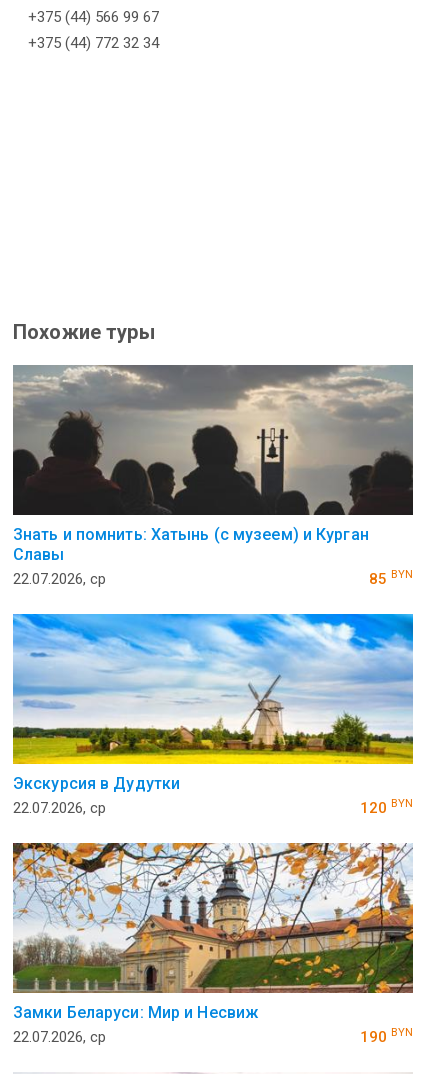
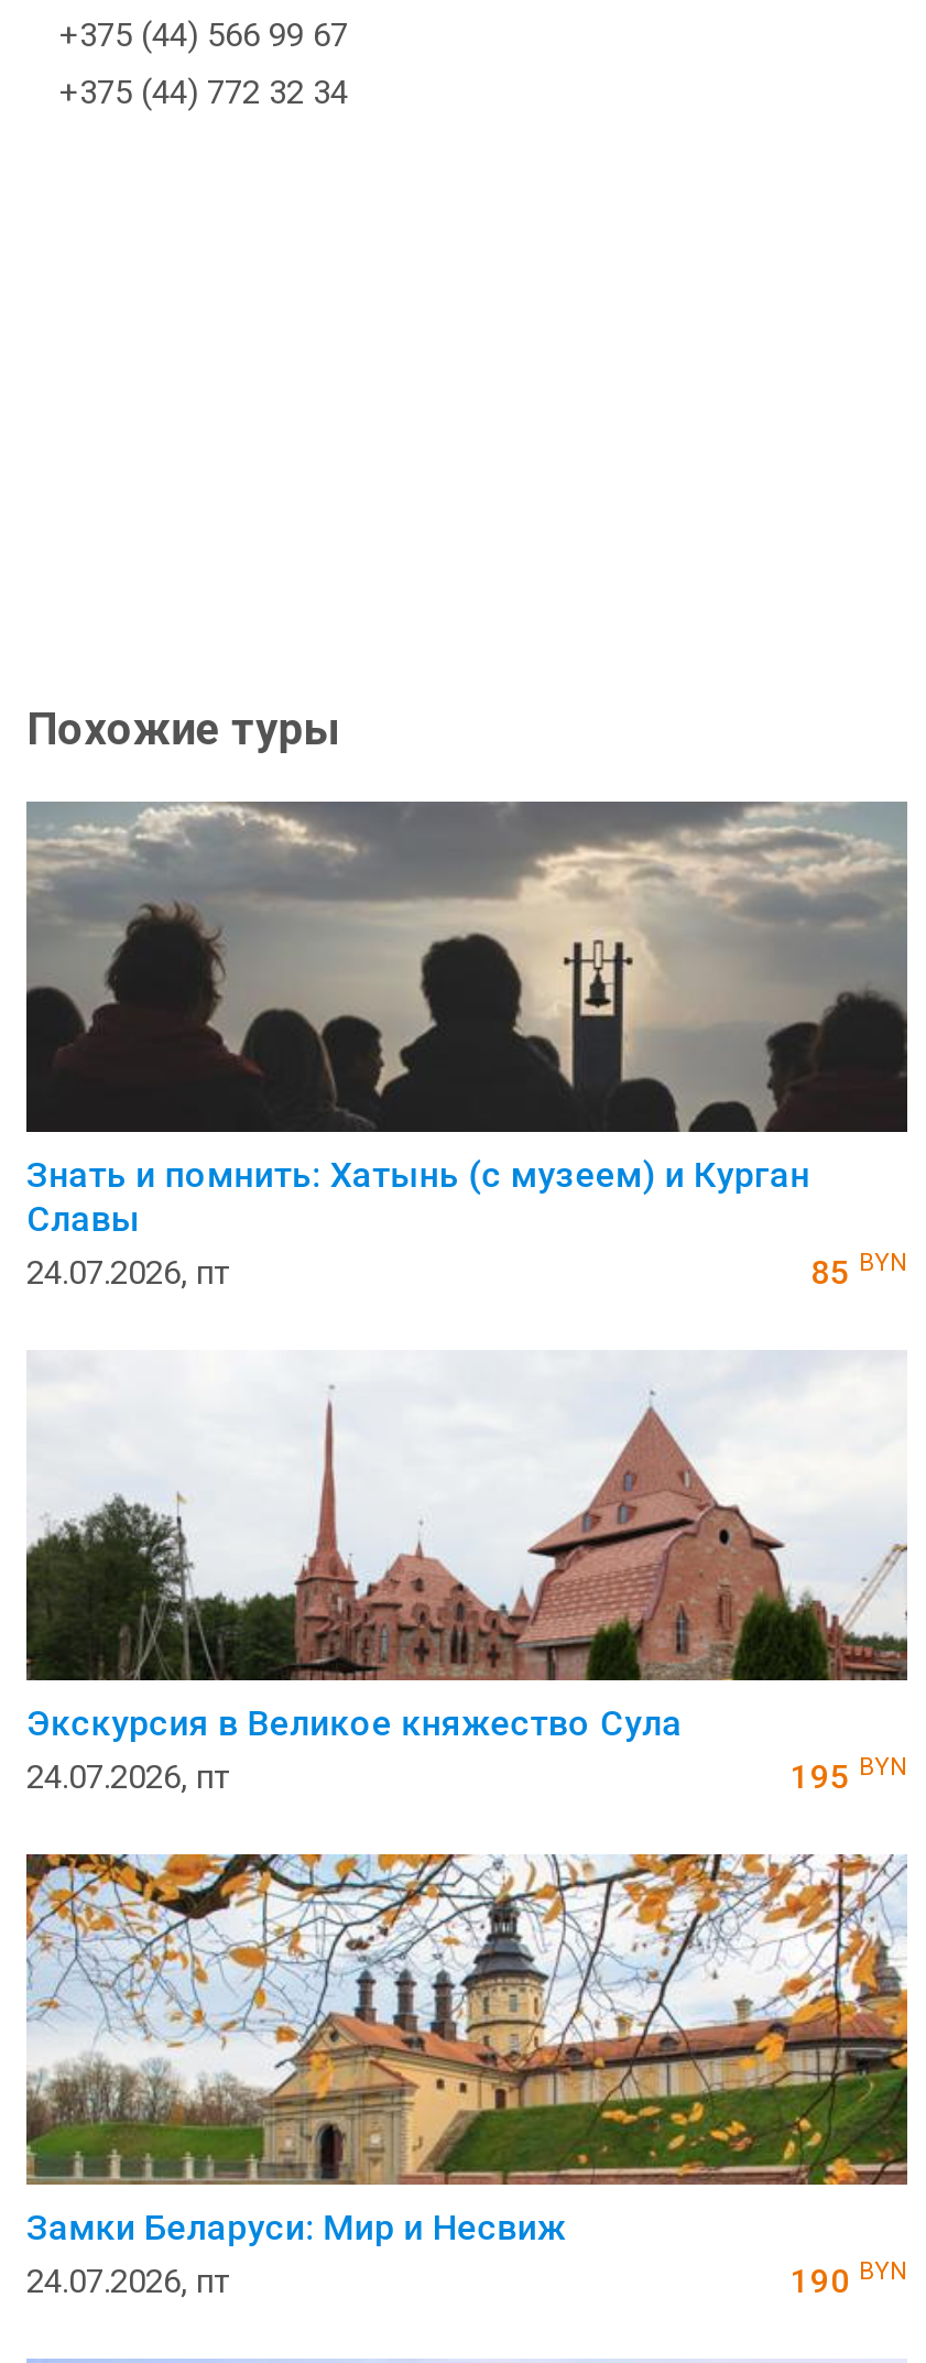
[13,570,106,588] 22.07.2026, ср -> [26,1252,229,1292] 24.07.2026, пт
[12,613,414,817] [image] | Экскурсия в Дудутки | 22.07.2026, ср | 120 BYN -> [24,1350,909,1796] [image] | Экскурсия в Великое княжество Сула | 24.07.2026, пт | 195 BYN
[13,1028,106,1046] 22.07.2026, ср -> [26,2261,229,2301] 24.07.2026, пт

